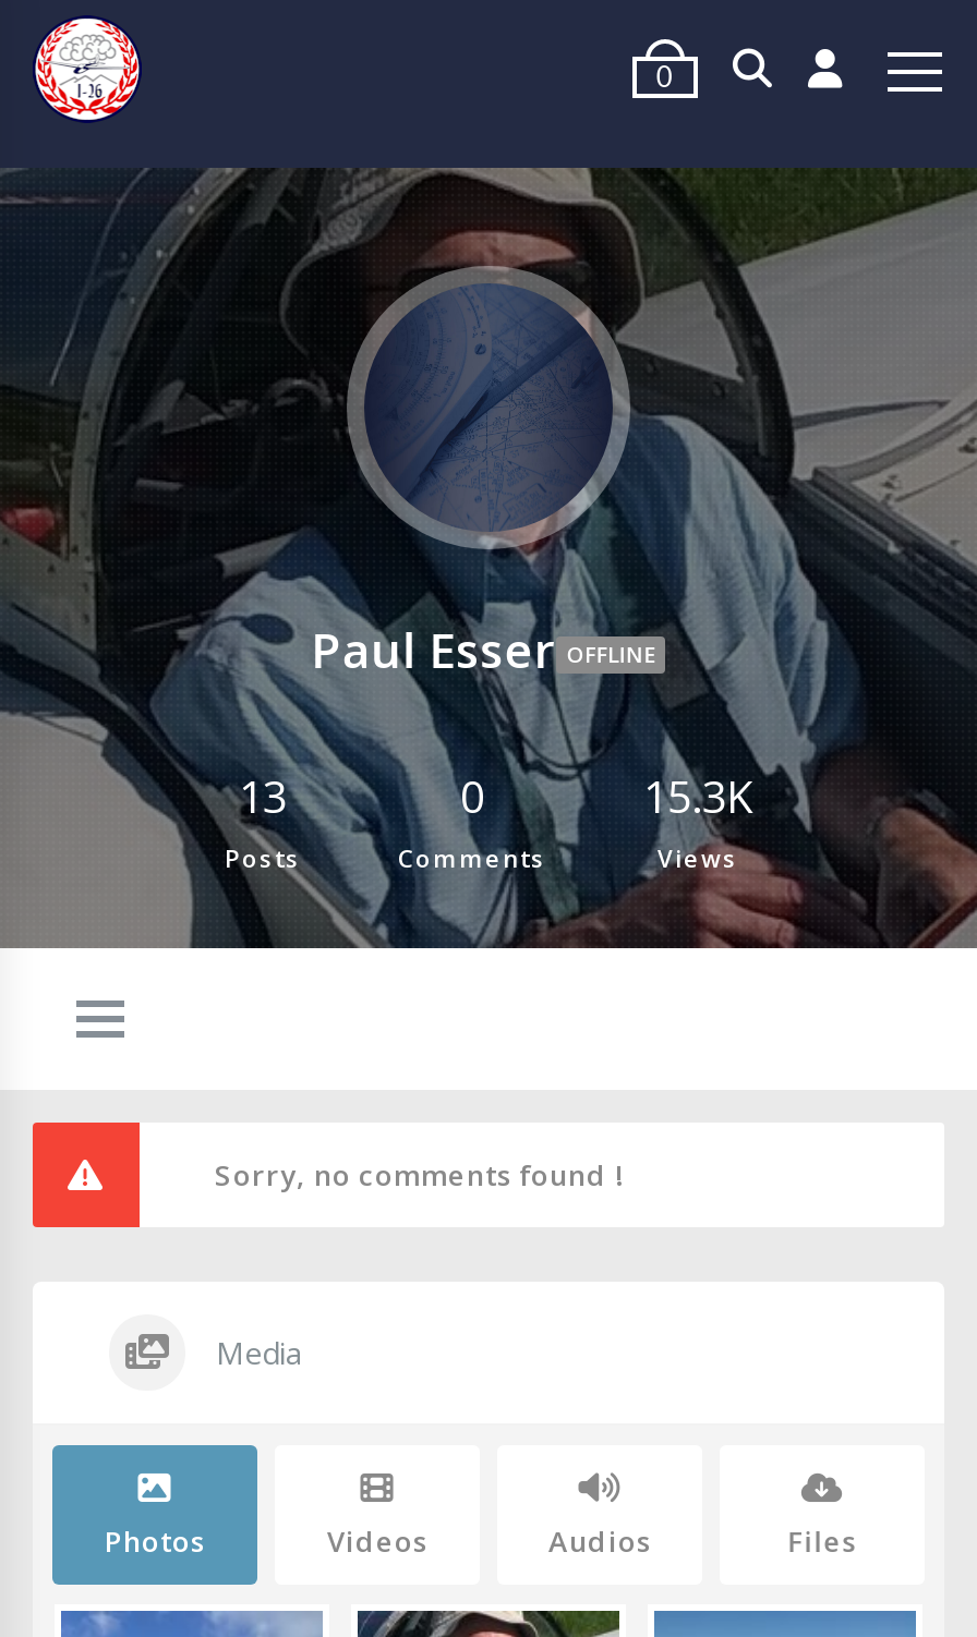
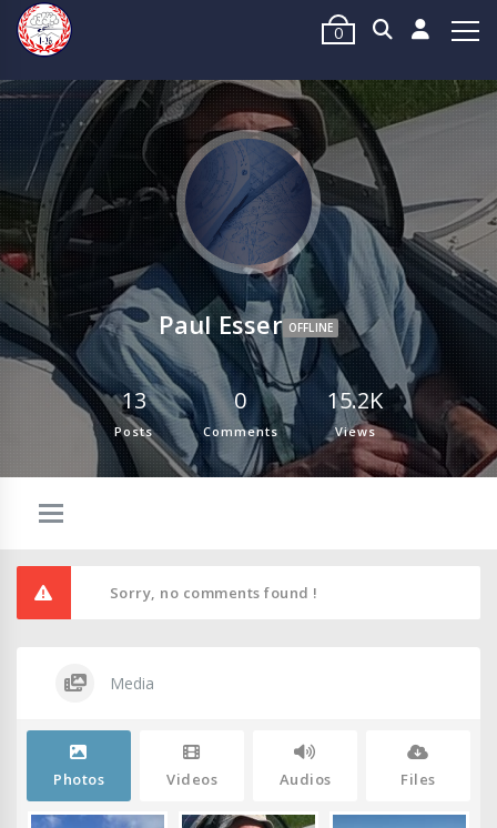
[643,767,752,826] 15.3K -> [327,385,383,415] 15.2K

